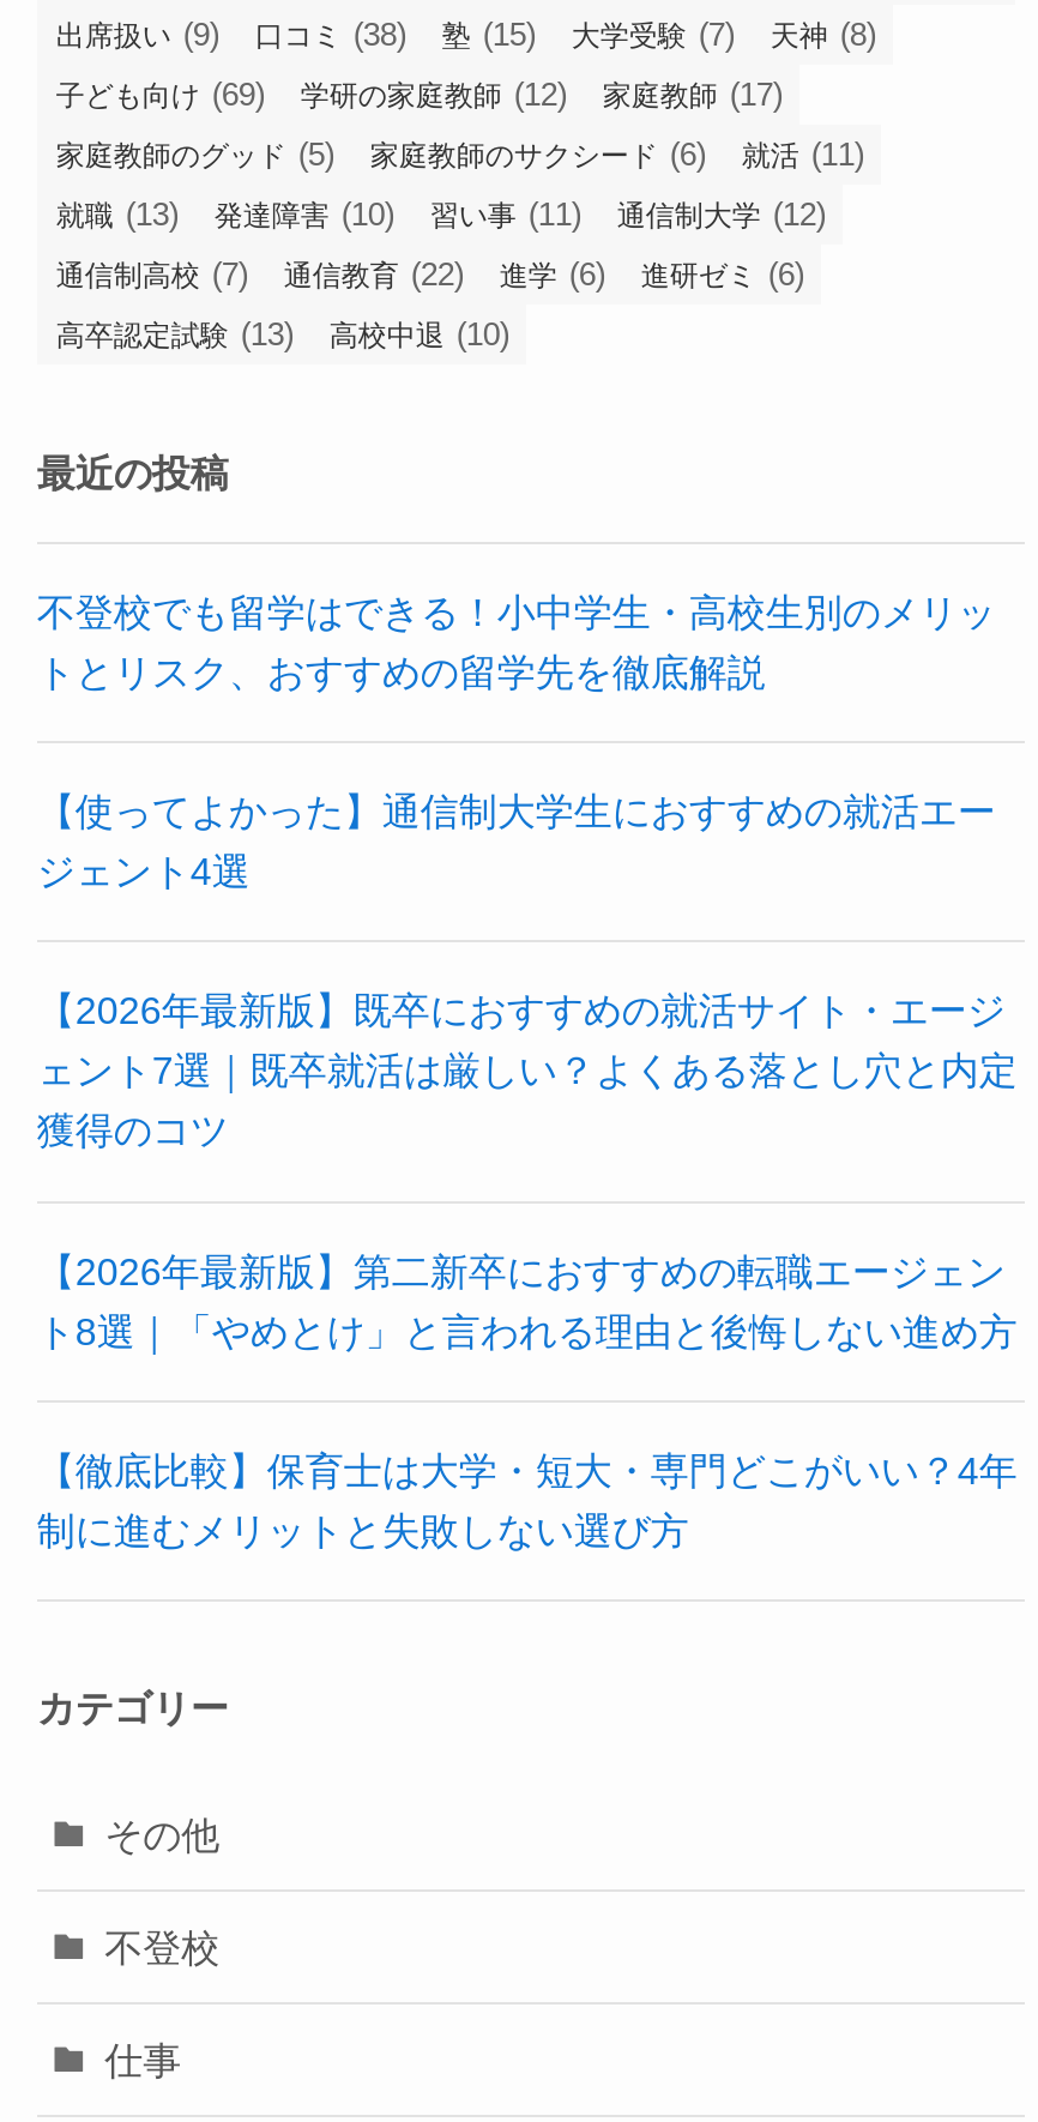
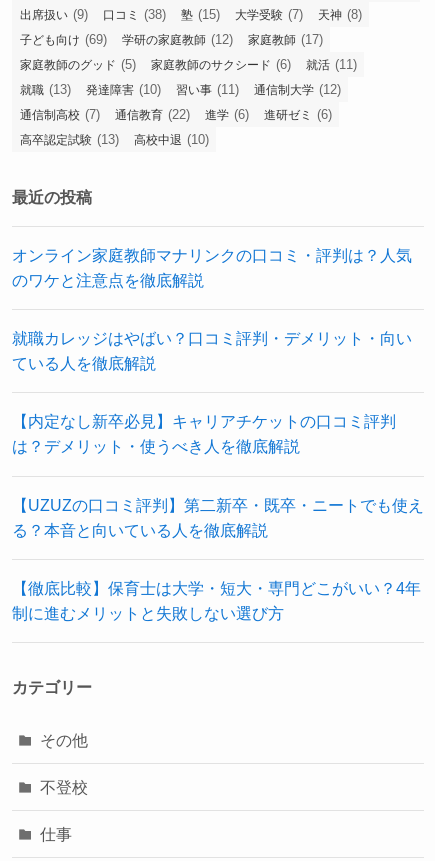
[37,590,996,693] 不登校でも留学はできる！小中学生・高校生別のメリッ | トとリスク、おすすめの留学先を徹底解説 -> [12,246,412,289] オンライン家庭教師マナリンクの口コミ・評判は？人気 | のワケと注意点を徹底解説
[37,789,996,892] 【使ってよかった】通信制大学生におすすめの就活エー | ジェント4選 -> [12,329,412,372] 就職カレッジはやばい？口コミ評判・デメリット・向い | ている人を徹底解説
[37,989,1017,1152] 【2026年最新版】既卒におすすめの就活サイト・エージ | ェント7選｜既卒就活は厳しい？よくある落とし穴と内定 | 獲得のコツ -> [12,412,396,455] 【内定なし新卒必見】キャリアチケットの口コミ評判 | は？デメリット・使うべき人を徹底解説
[37,1249,1017,1352] 【2026年最新版】第二新卒におすすめの転職エージェン | ト8選｜「やめとけ」と言われる理由と後悔しない進め方 -> [12,496,424,539] 【UZUZの口コミ評判】第二新卒・既卒・ニートでも使え | る？本音と向いている人を徹底解説

